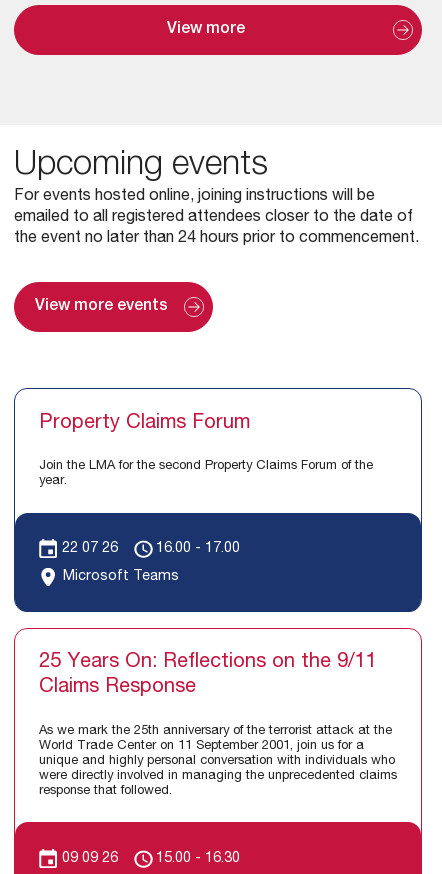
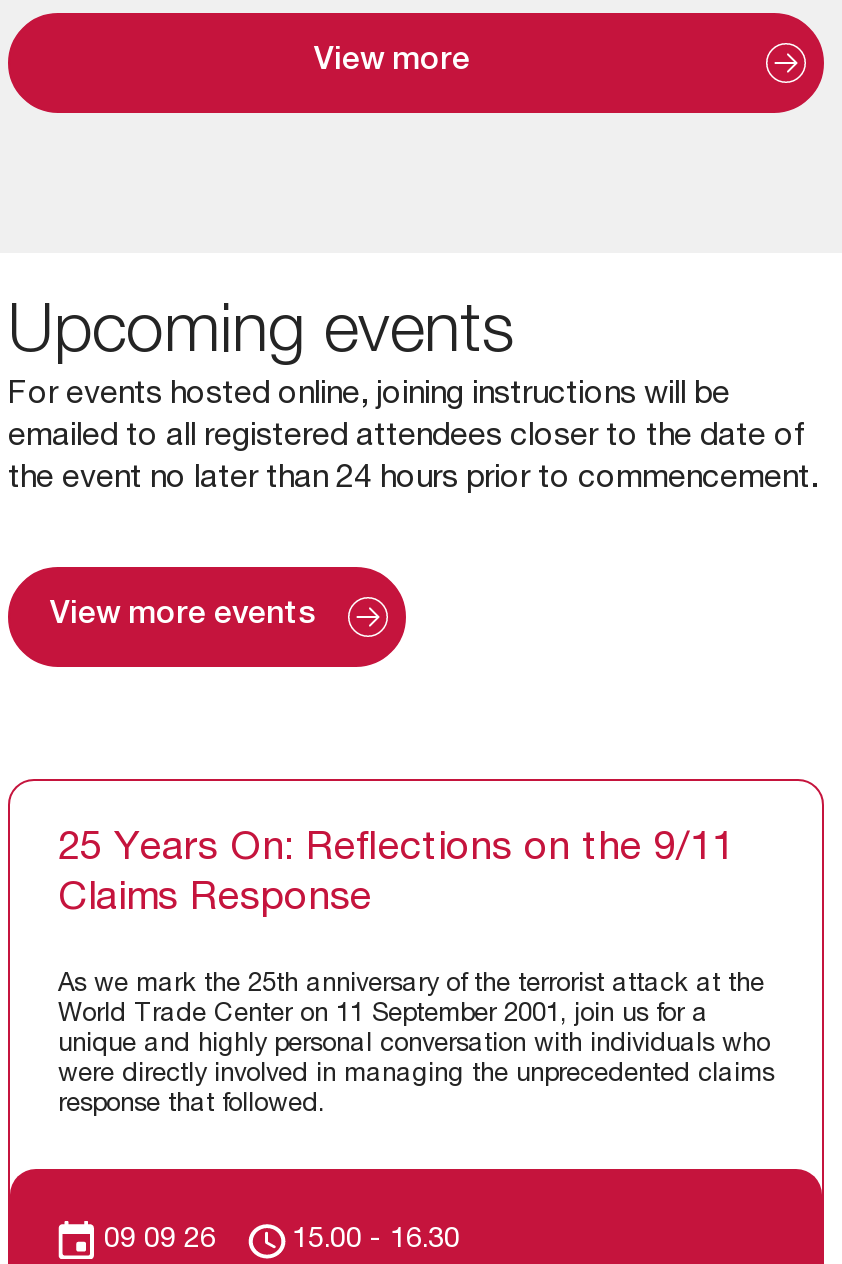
[13,387,423,613] [image] | Property Claims Forum | Join the LMA for the second Property Claims Forum of the | year. -> none
[62,542,240,584] 22 07 26 | 16.00 - 17.00 | Microsoft Teams -> none

